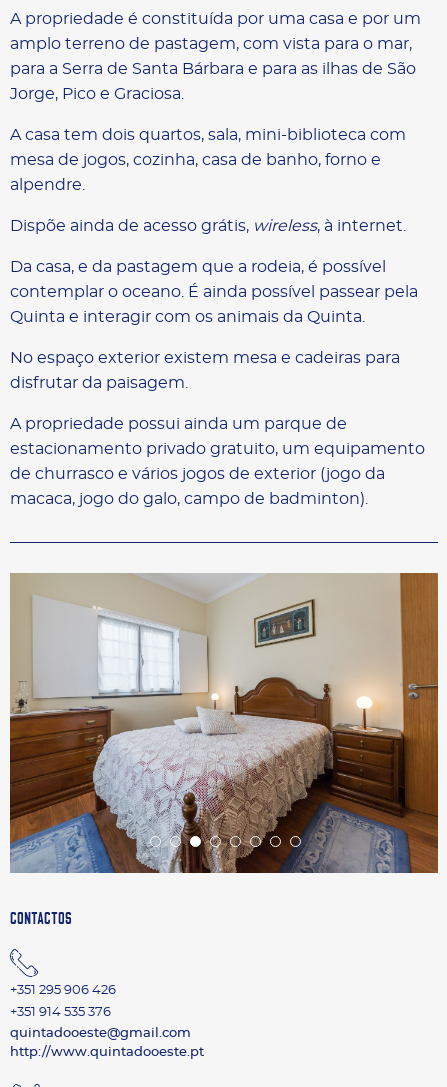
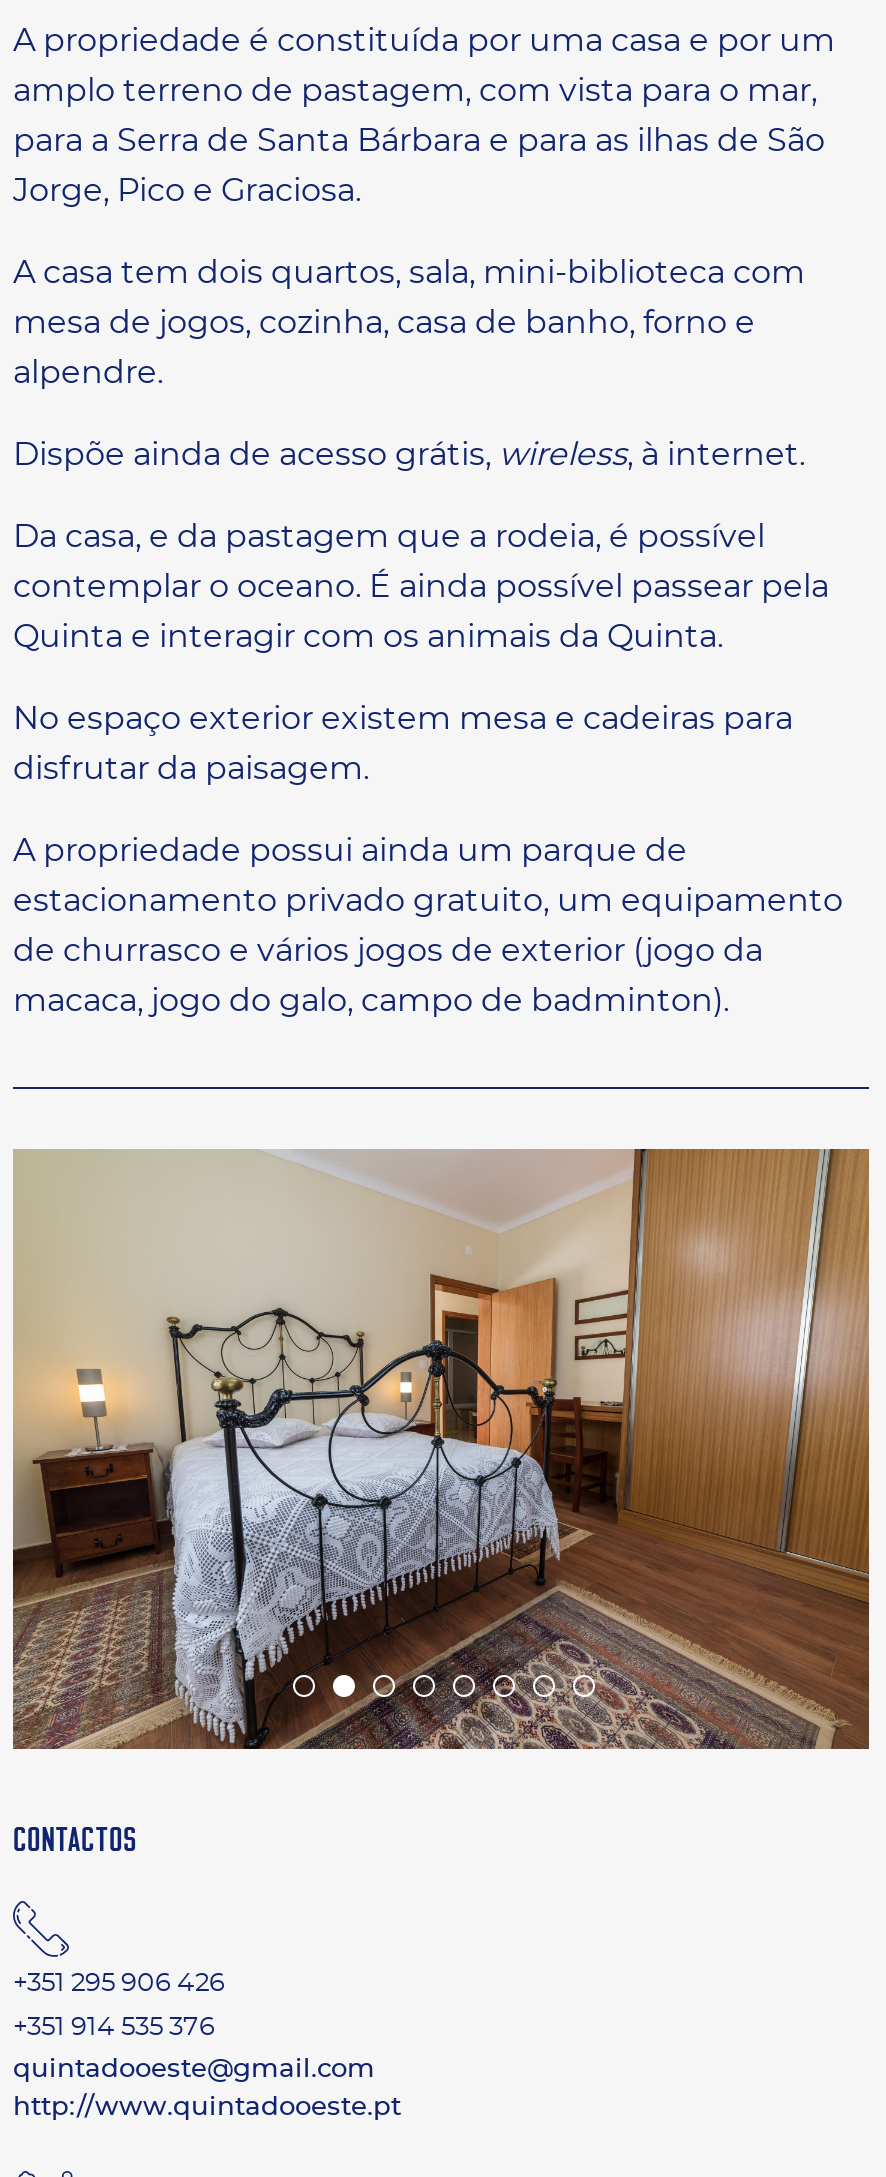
[10,572,437,874] [image] -> [11,1149,869,1751] [image]

